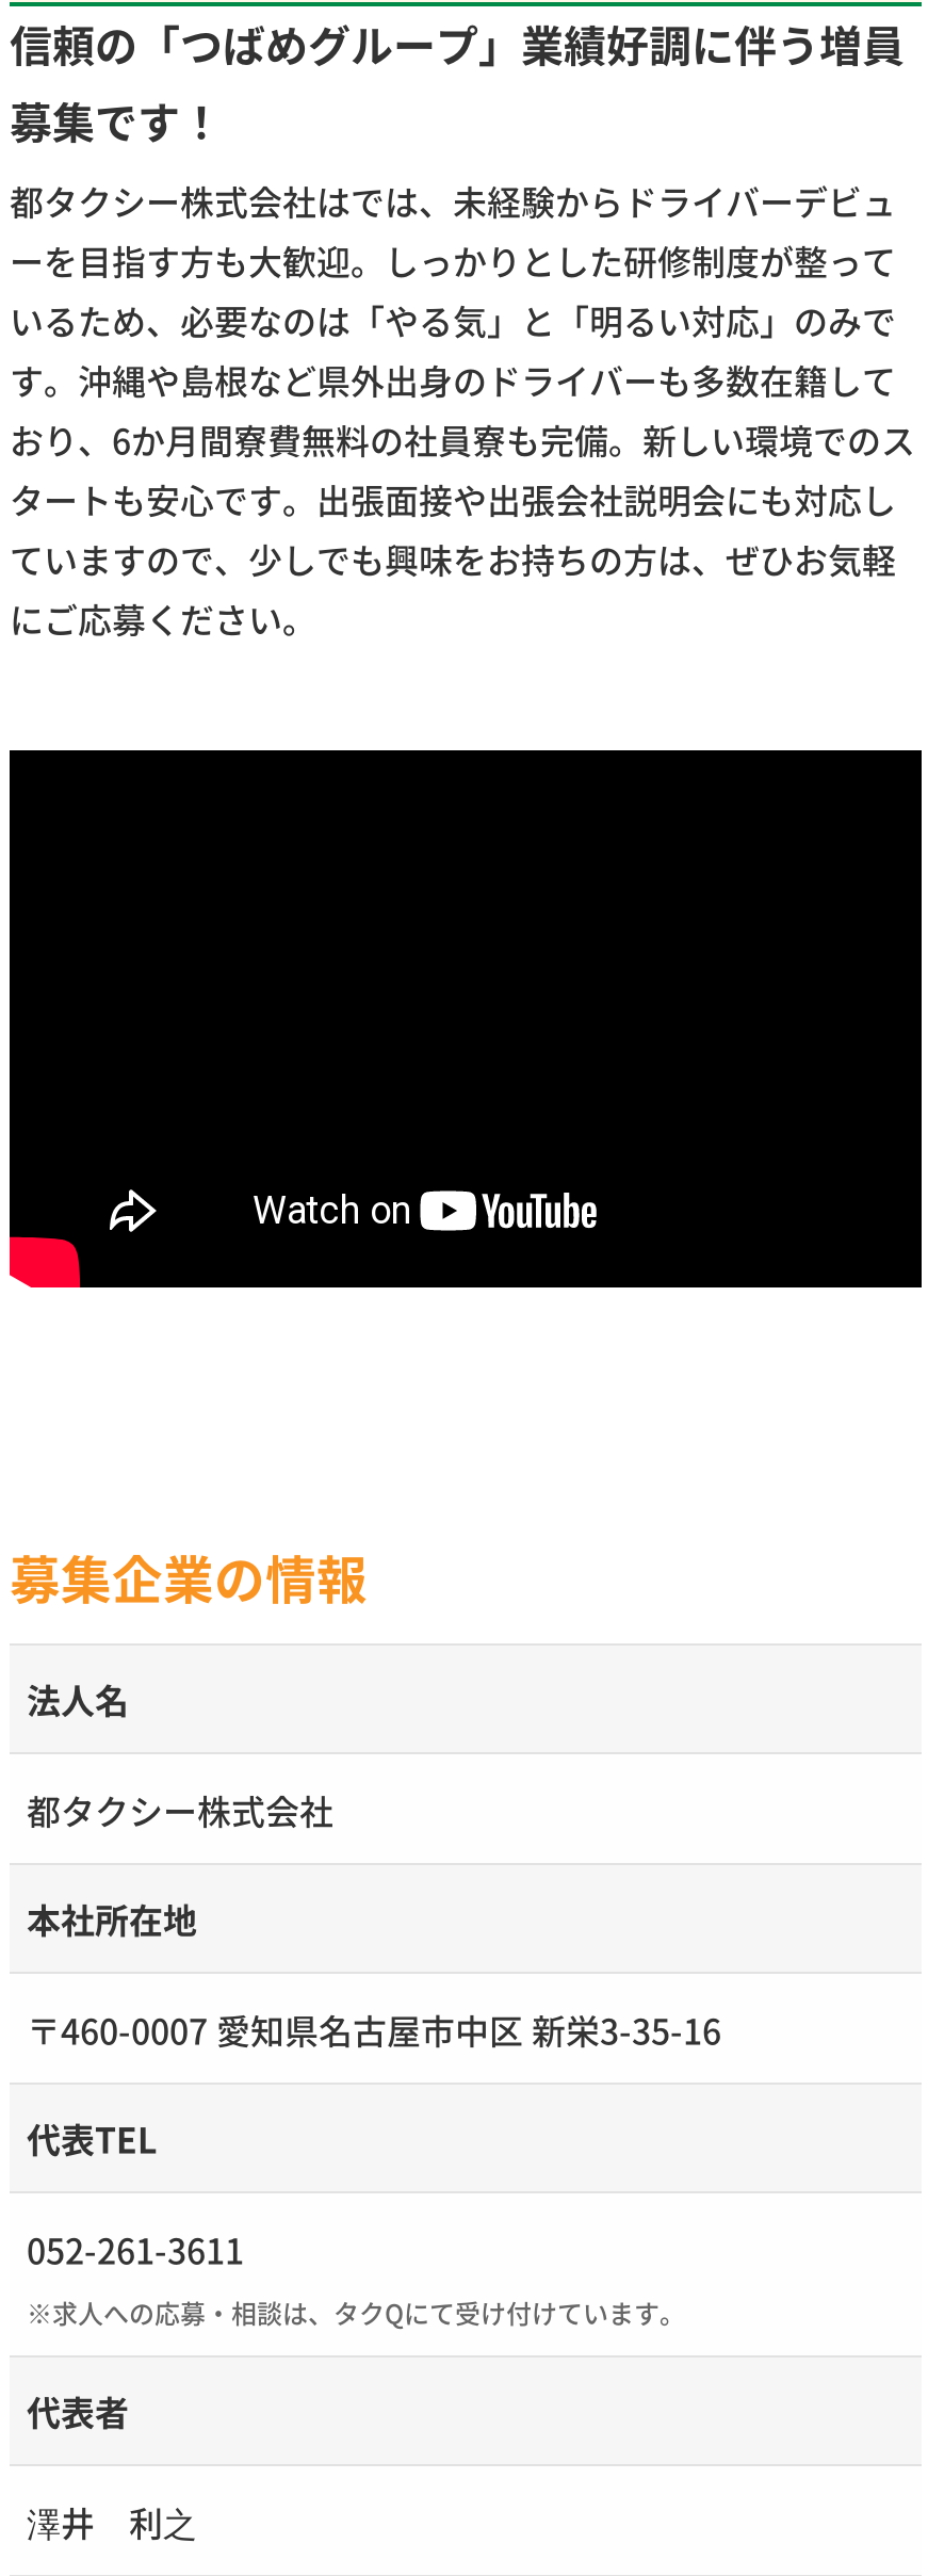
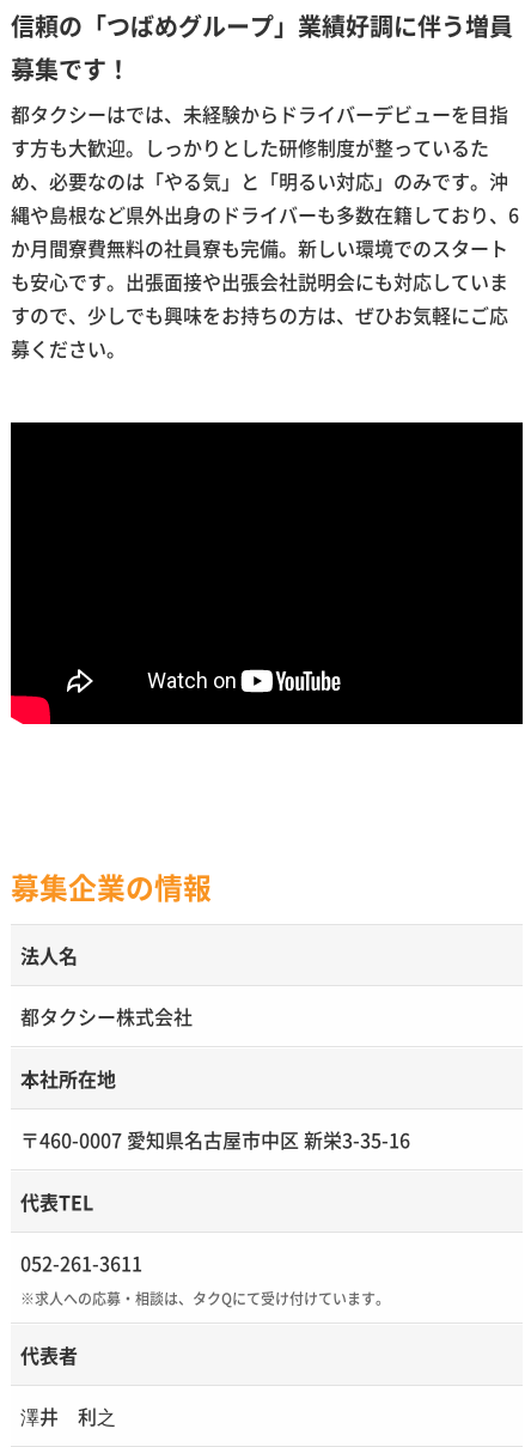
[10,175,915,644] 都タクシー株式会社はでは、未経験からドライバーデビュ | ーを目指す方も大歓迎。しっかりとした研修制度が整って | いるため、必要なのは「やる気」と「明るい対応」のみで | す。沖縄や島根など県外出身のドライバーも多数在籍して | おり、6か月間寮費無料の社員寮も完備。新しい環境でのス | タートも安心です。出張面接や出張会社説明会にも対応し | ていますので、少しでも興味をお持ちの方は、ぜひお気軽 | にご応募ください。 -> [11,99,519,362] 都タクシーはでは、未経験からドライバーデビューを目指 | す方も大歓迎。しっかりとした研修制度が整っているた | め、必要なのは「やる気」と「明るい対応」のみです。沖 | 縄や島根など県外出身のドライバーも多数在籍しており、6 | か月間寮費無料の社員寮も完備。新しい環境でのスタート | も安心です。出張面接や出張会社説明会にも対応していま | すので、少しでも興味をお持ちの方は、ぜひお気軽にご応 | 募ください。

